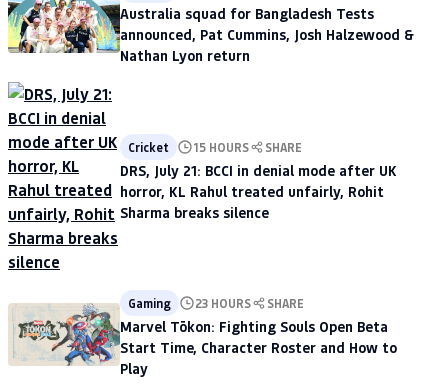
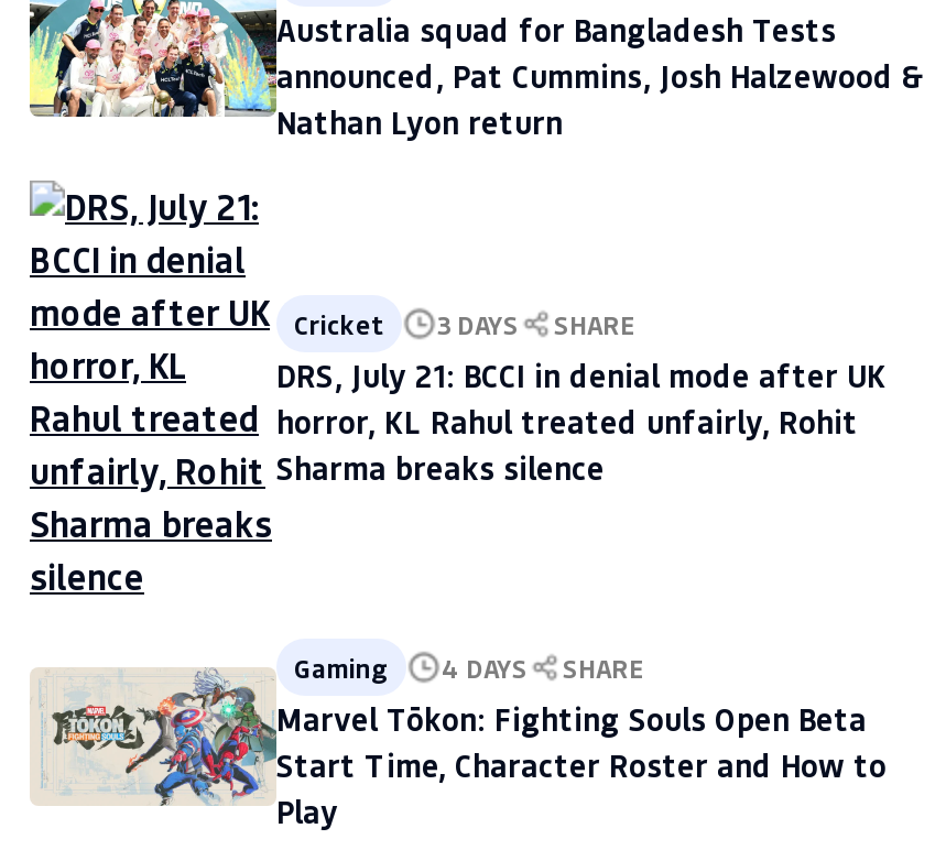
[128,139,302,155] Cricket 15 HOURS SHARE -> [294,306,635,341] Cricket 3 DAYS SHARE
[128,295,304,311] Gaming 23 HOURS SHARE -> [294,651,644,686] Gaming 4 DAYS SHARE

